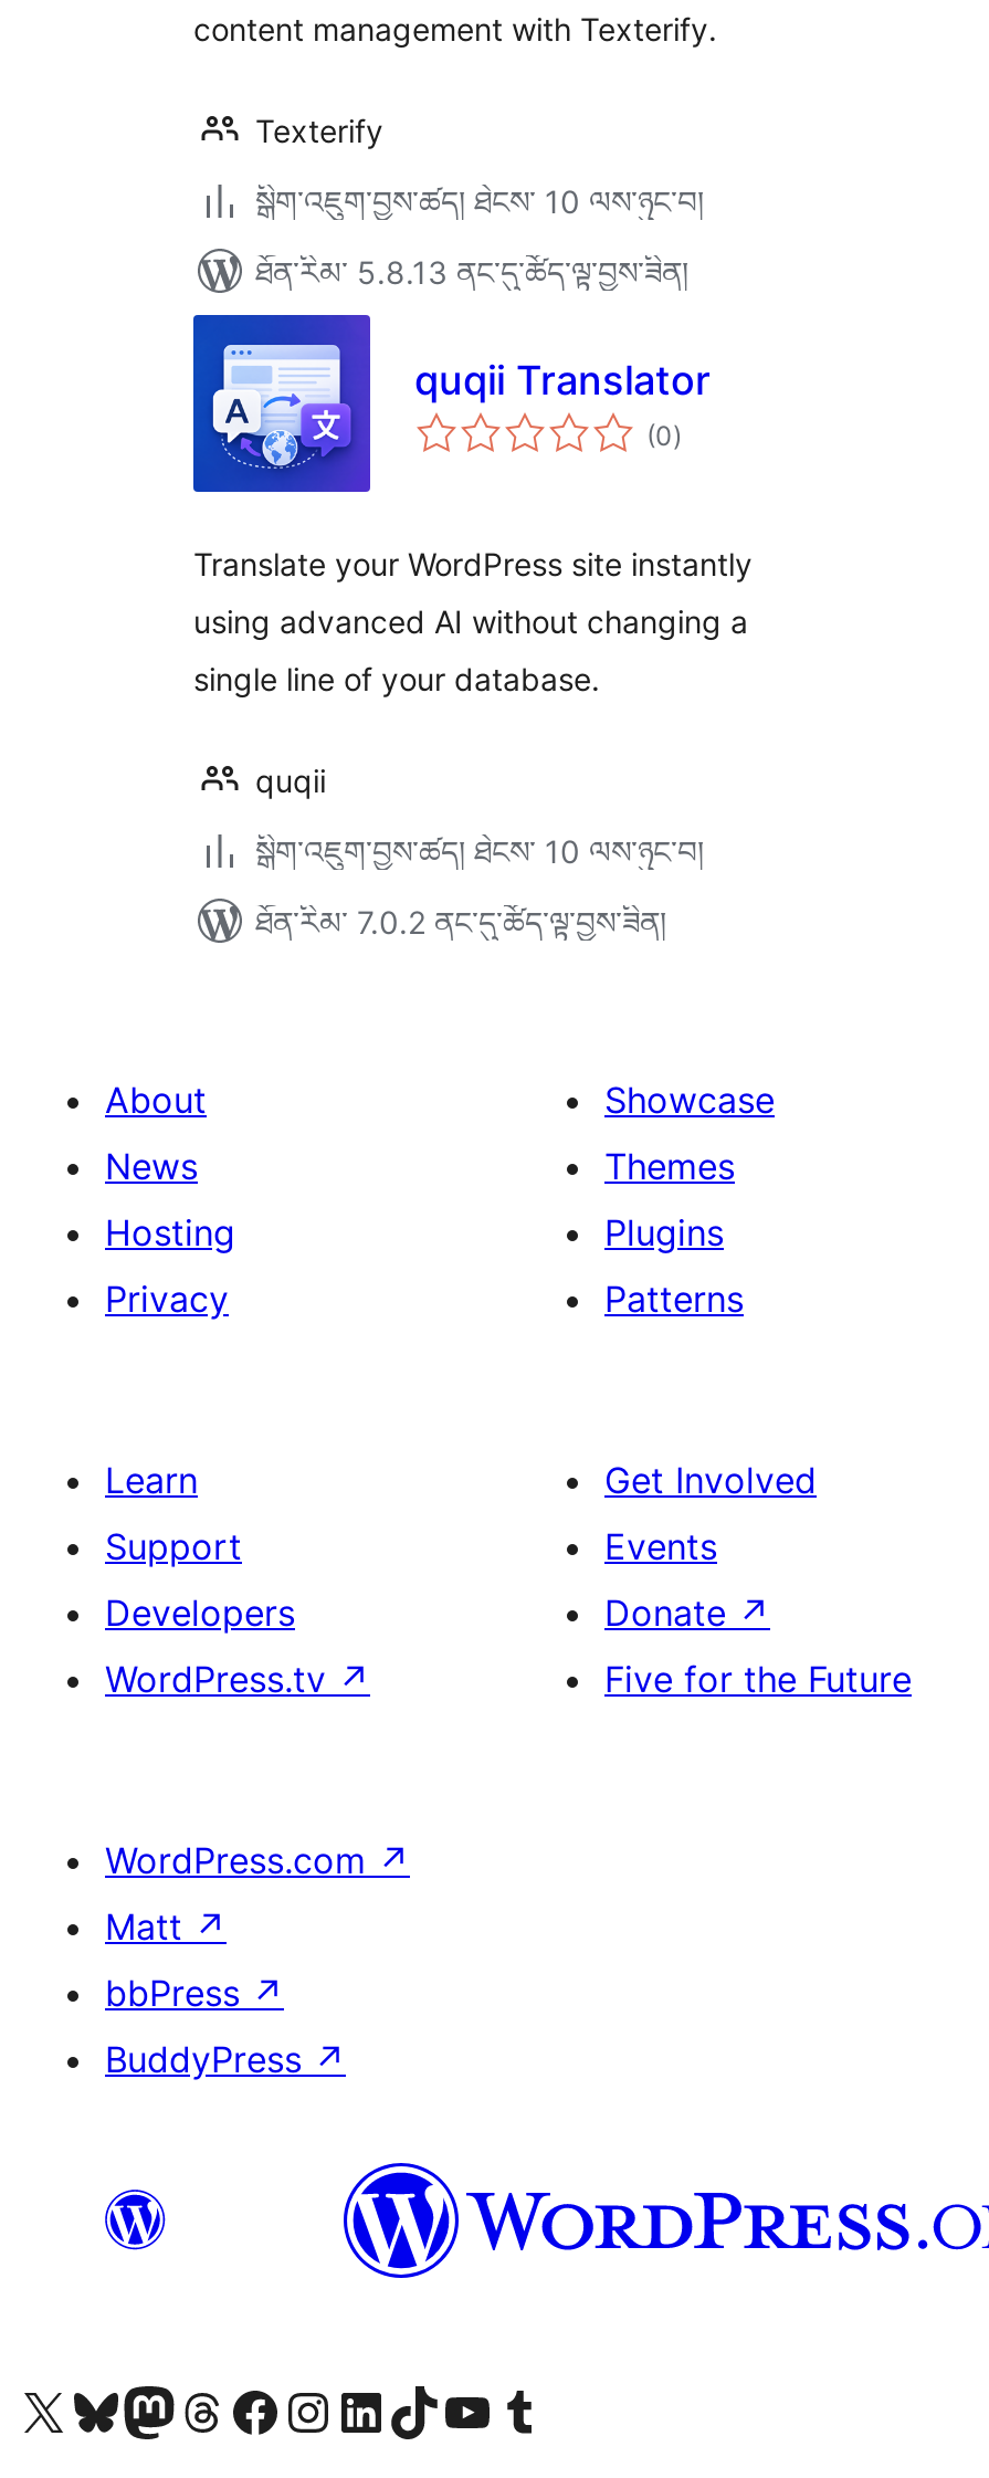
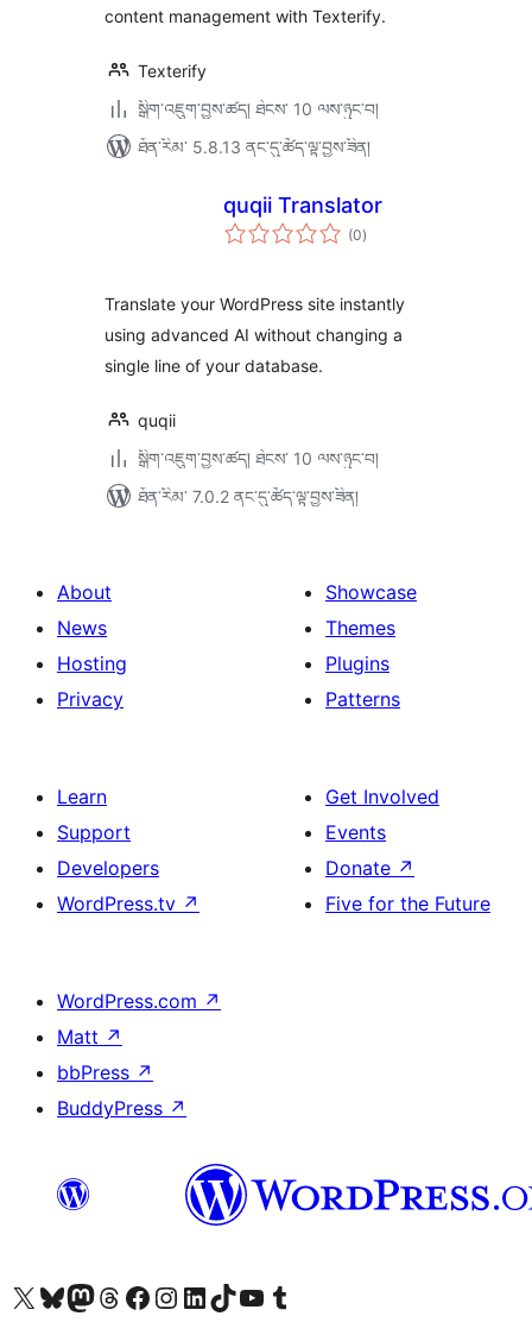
[191,313,372,494] [image] -> none

